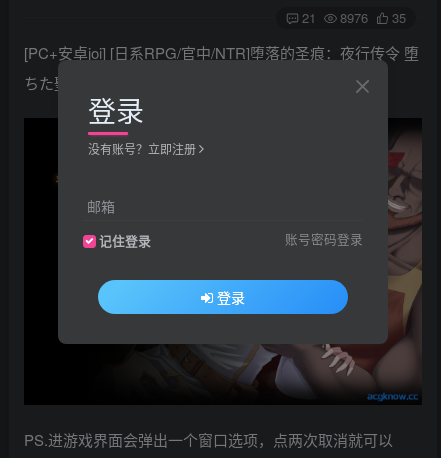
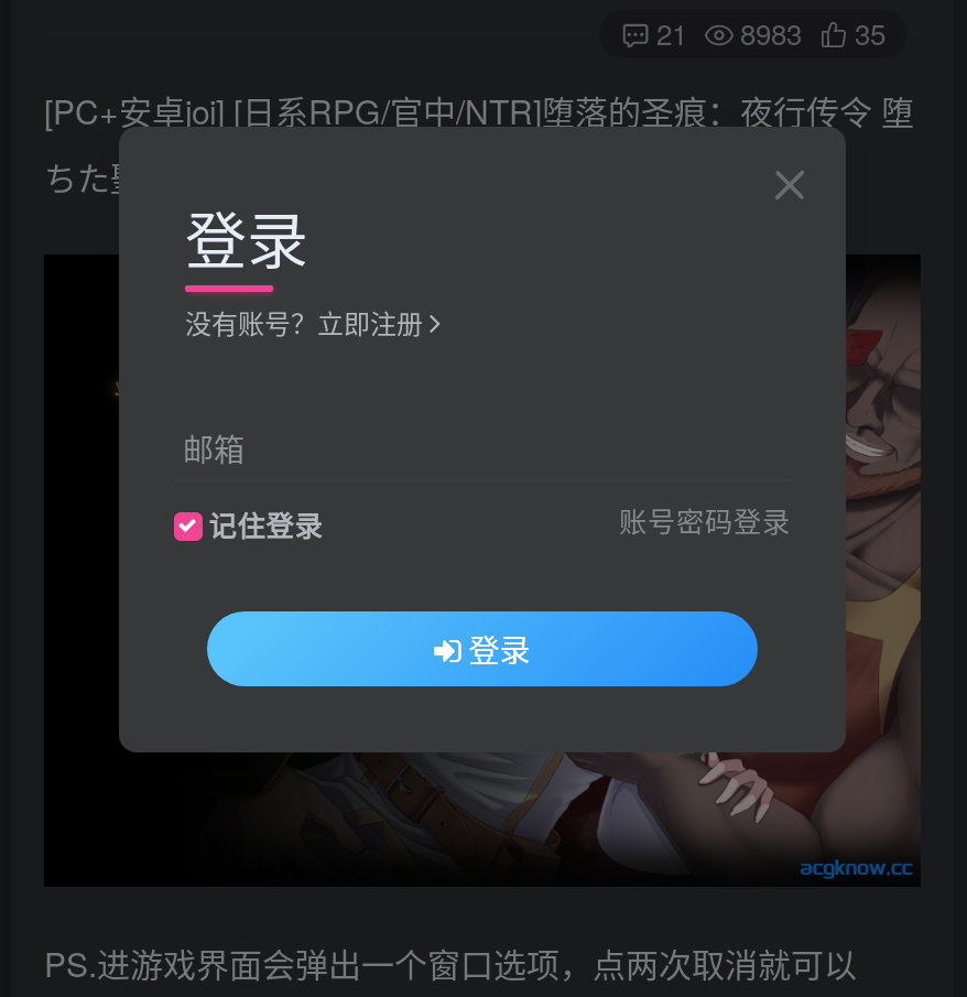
[302,8,406,27] 21 8976 35 -> [656,12,885,54] 21 8983 35

